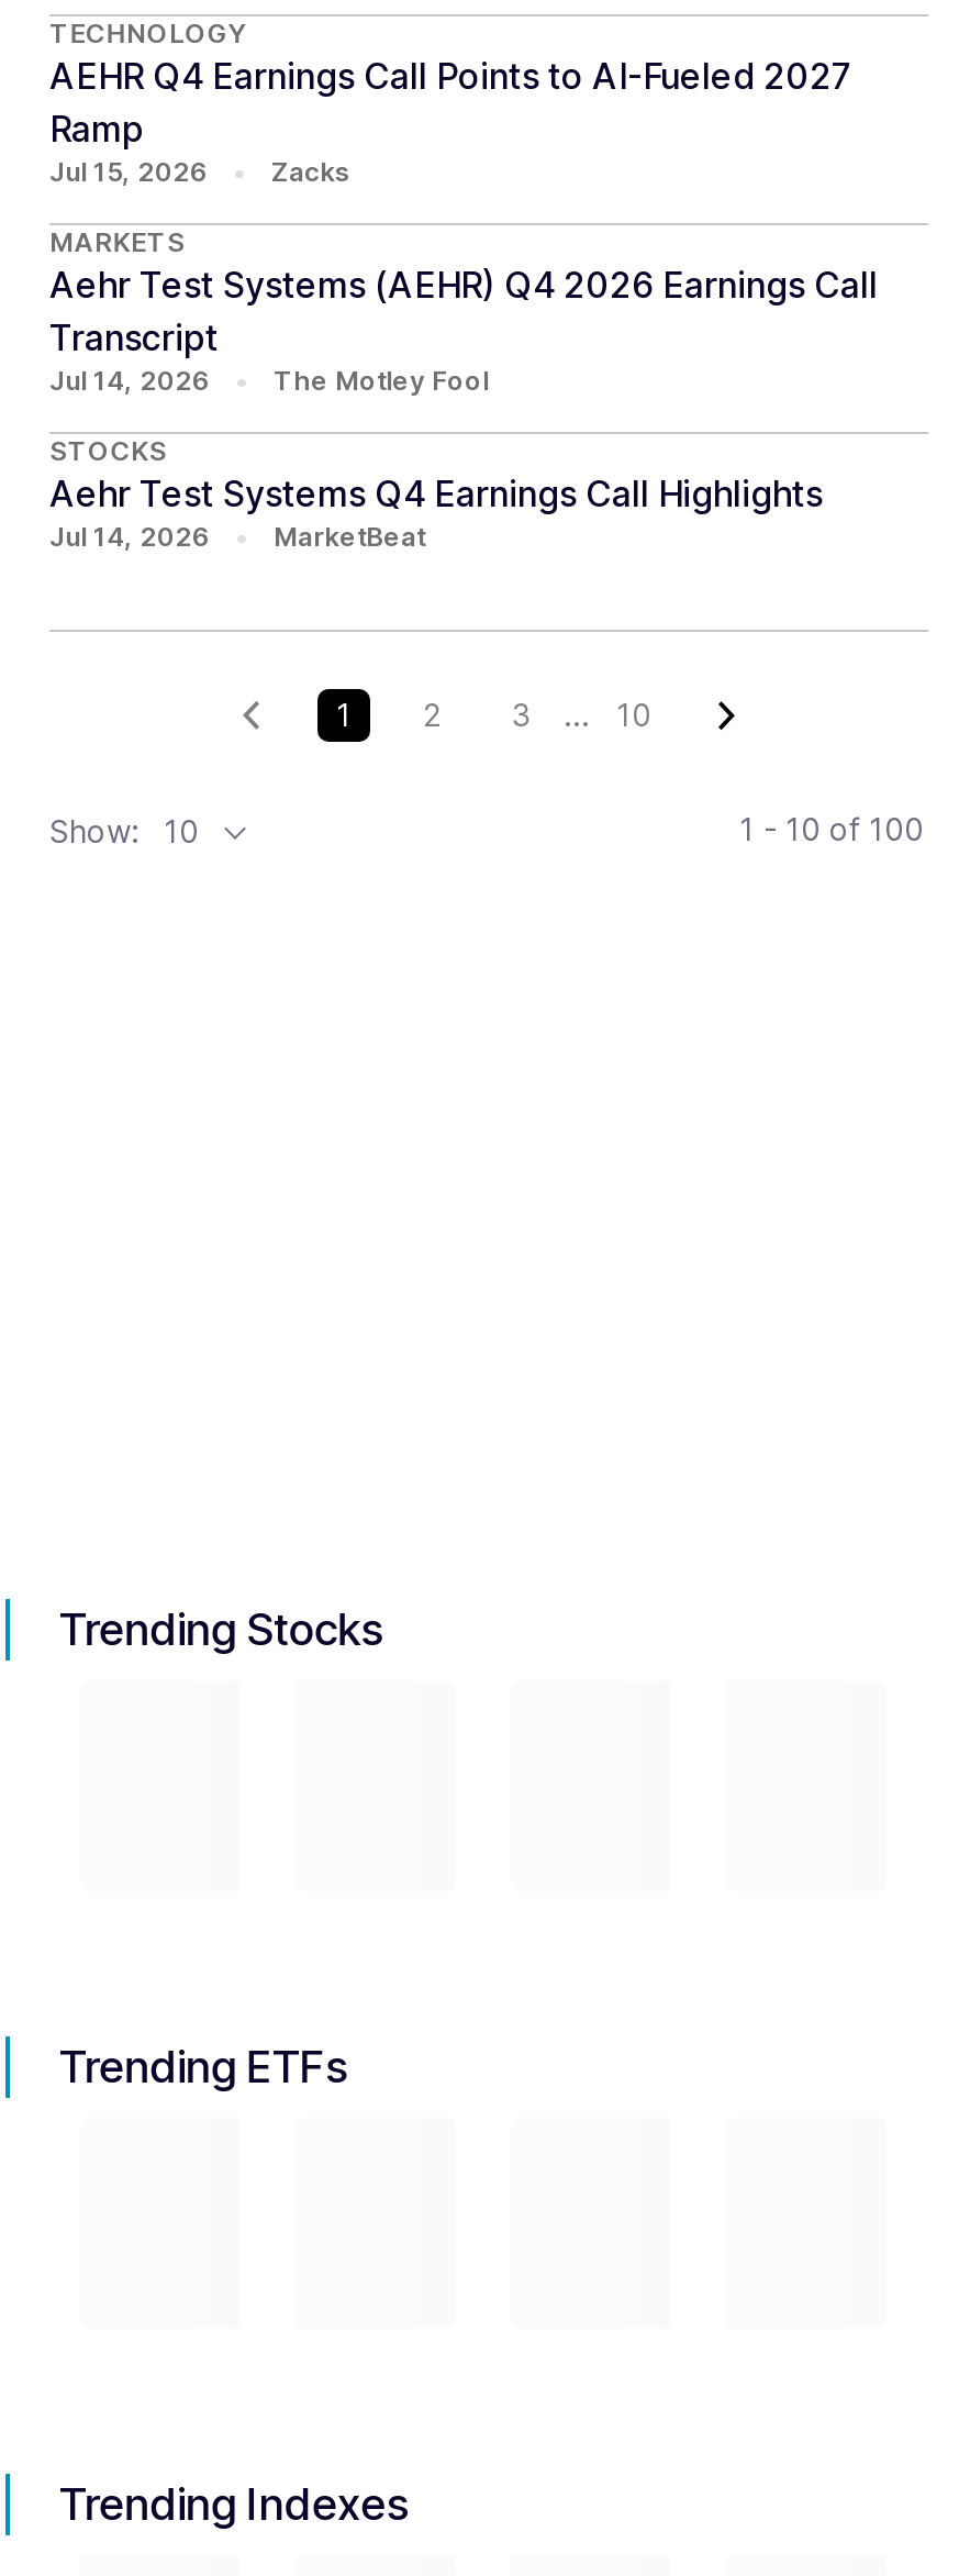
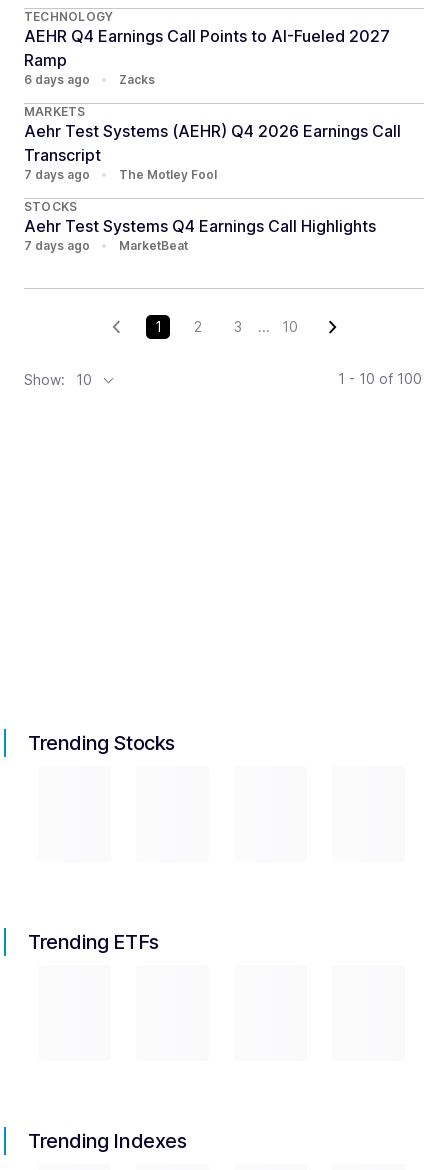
[49,155,208,188] Jul 15, 2026 -> [24,72,90,87] 6 days ago
[49,364,210,397] Jul 14, 2026 -> [24,167,90,182] 7 days ago
[49,520,210,553] Jul 14, 2026 -> [24,238,90,253] 7 days ago

